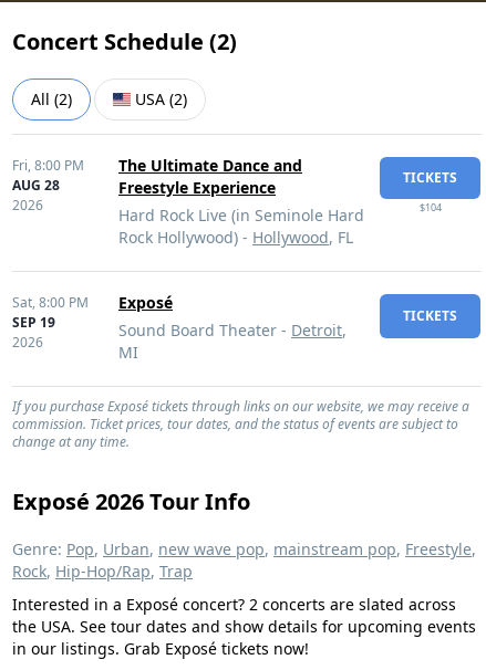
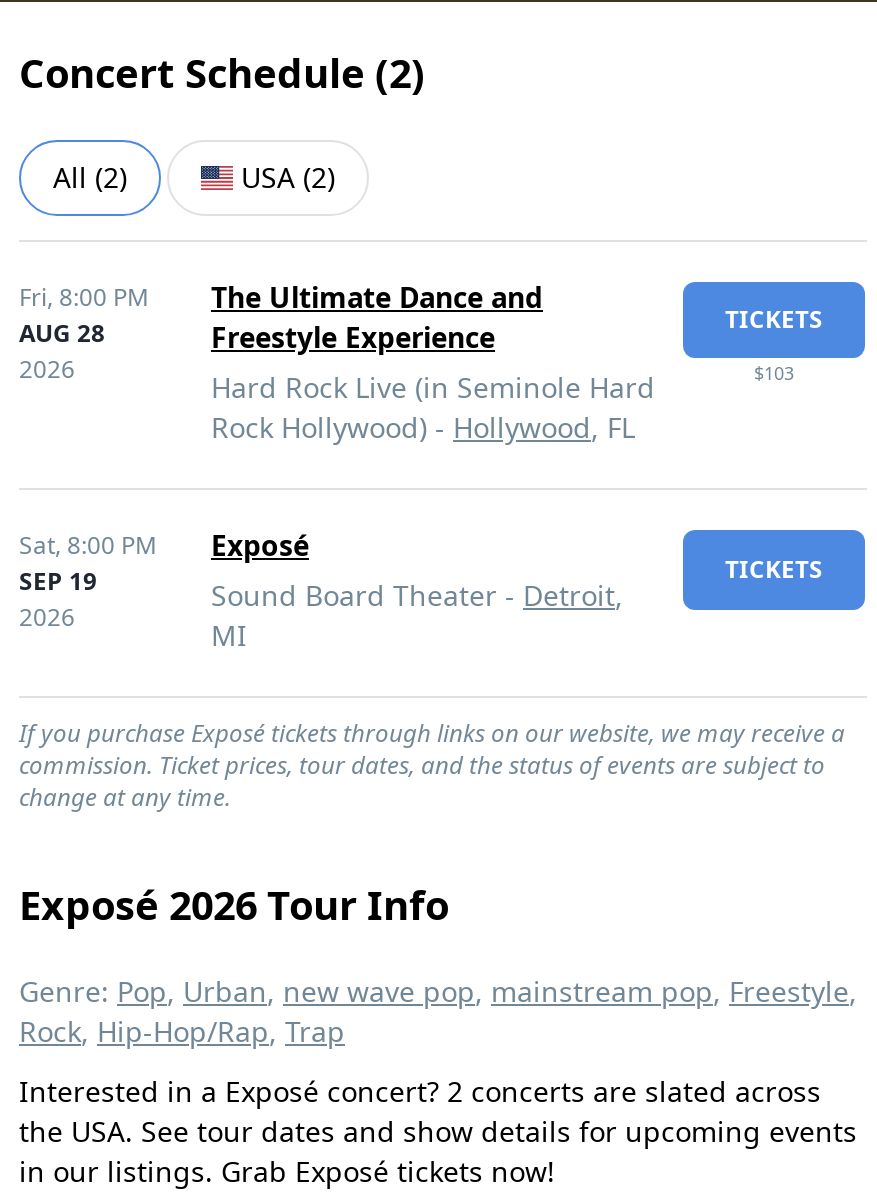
[419,200,441,214] $104 -> [754,360,794,386] $103

